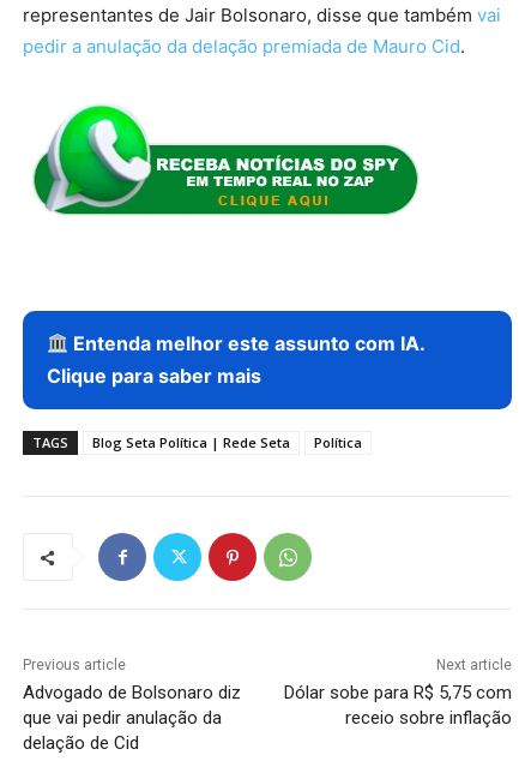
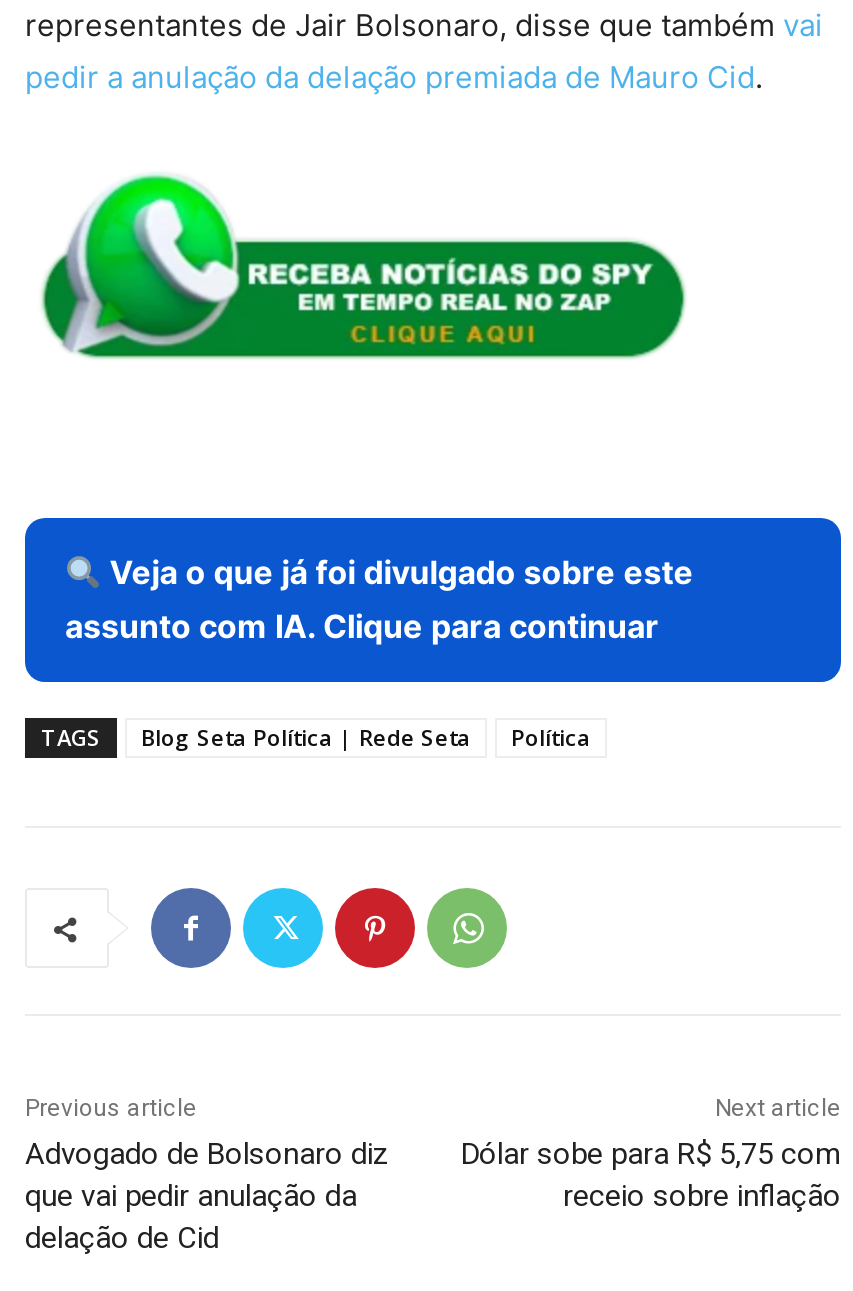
[47,332,426,388] Entenda melhor este assunto com IA. | Clique para saber mais -> [65,553,693,647] Veja o que já foi divulgado sobre este | assunto com IA. Clique para continuar

